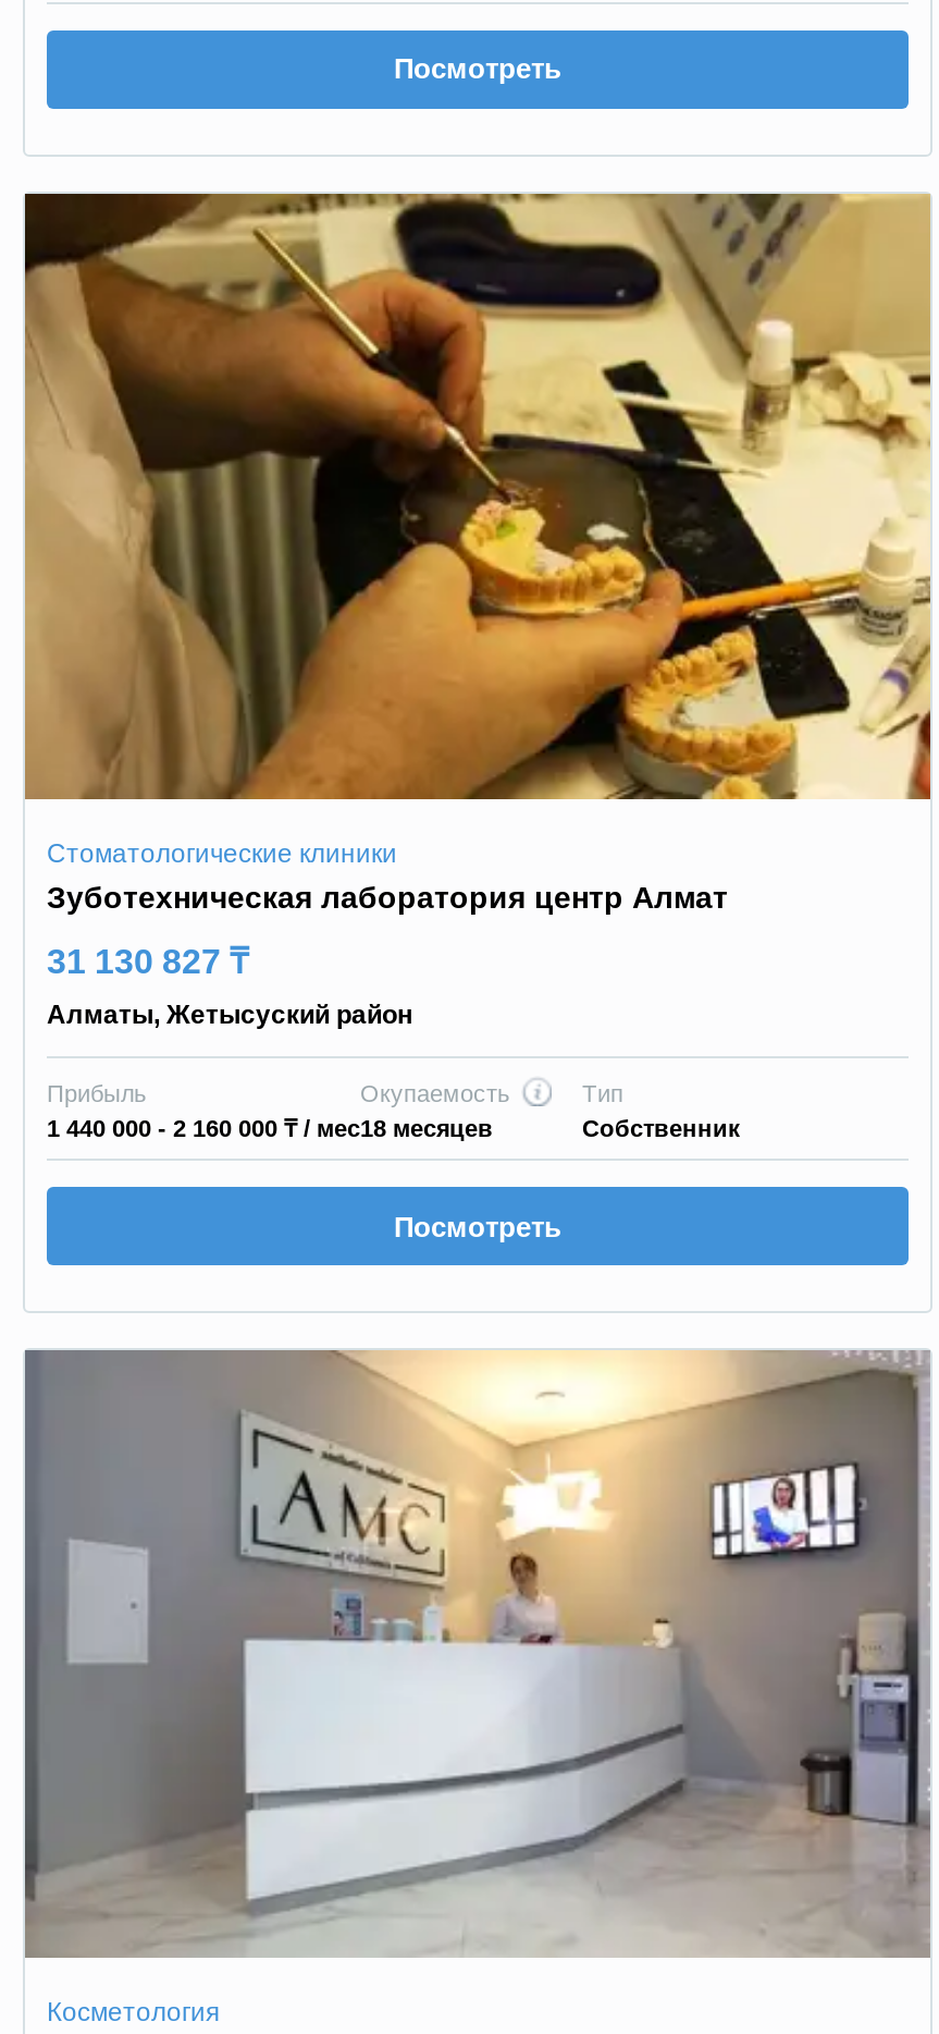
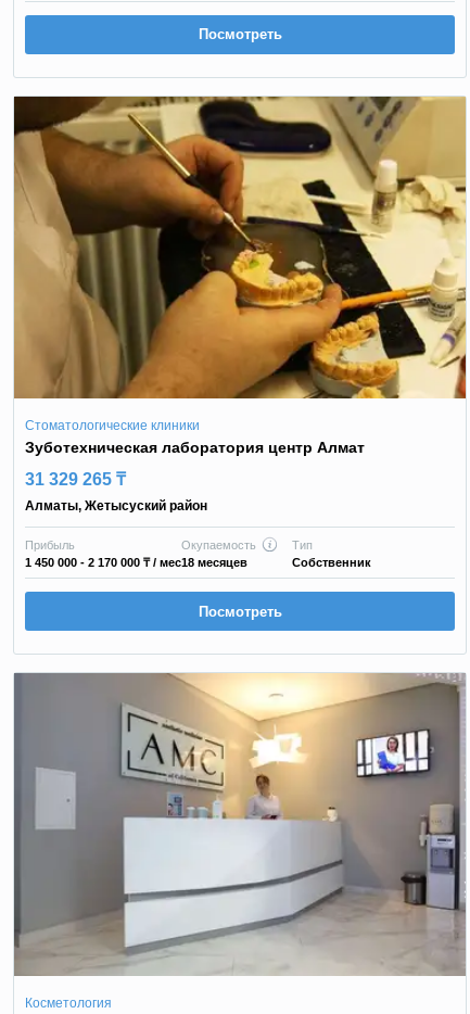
[47,944,249,981] 31 130 827 ₸ -> [25,470,126,489] 31 329 265 ₸
[47,1116,493,1142] 1 440 000 - 2 160 000 ₸ / мес 18 месяцев -> [25,556,247,569] 1 450 000 - 2 170 000 ₸ / мес 18 месяцев

